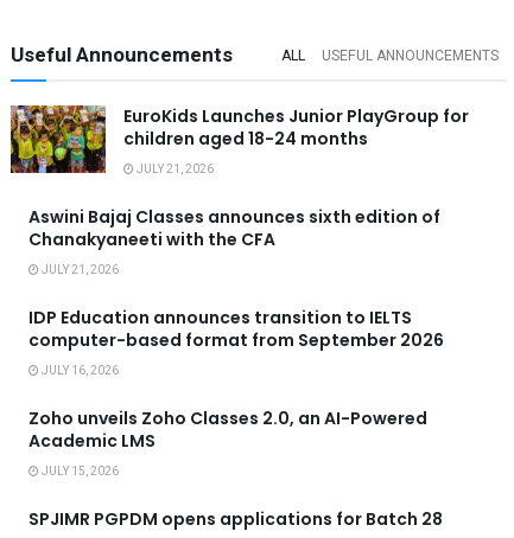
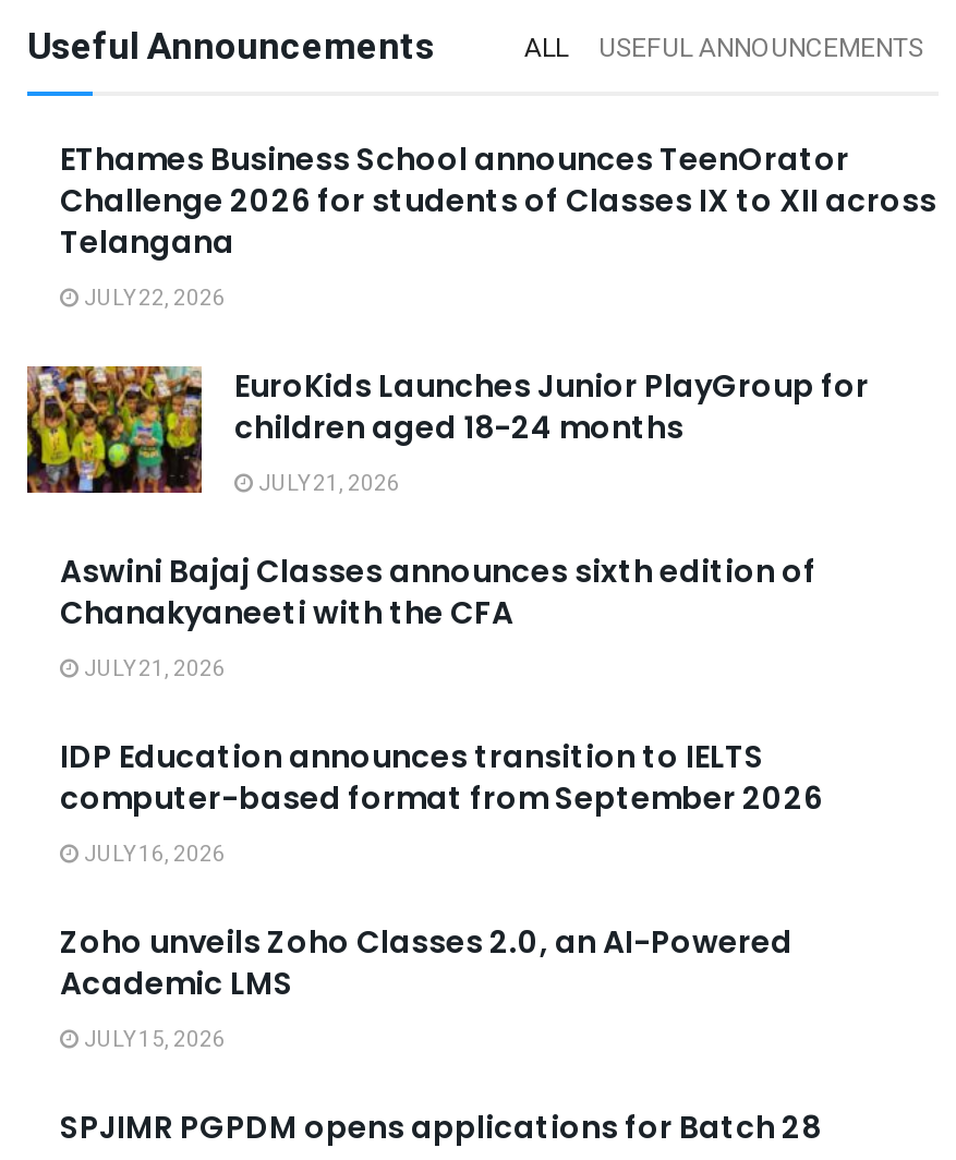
none -> [60,138,936,315] EThames Business School announces TeenOrator | Challenge 2026 for students of Classes IX to XII across | Telangana | JULY 22, 2026

